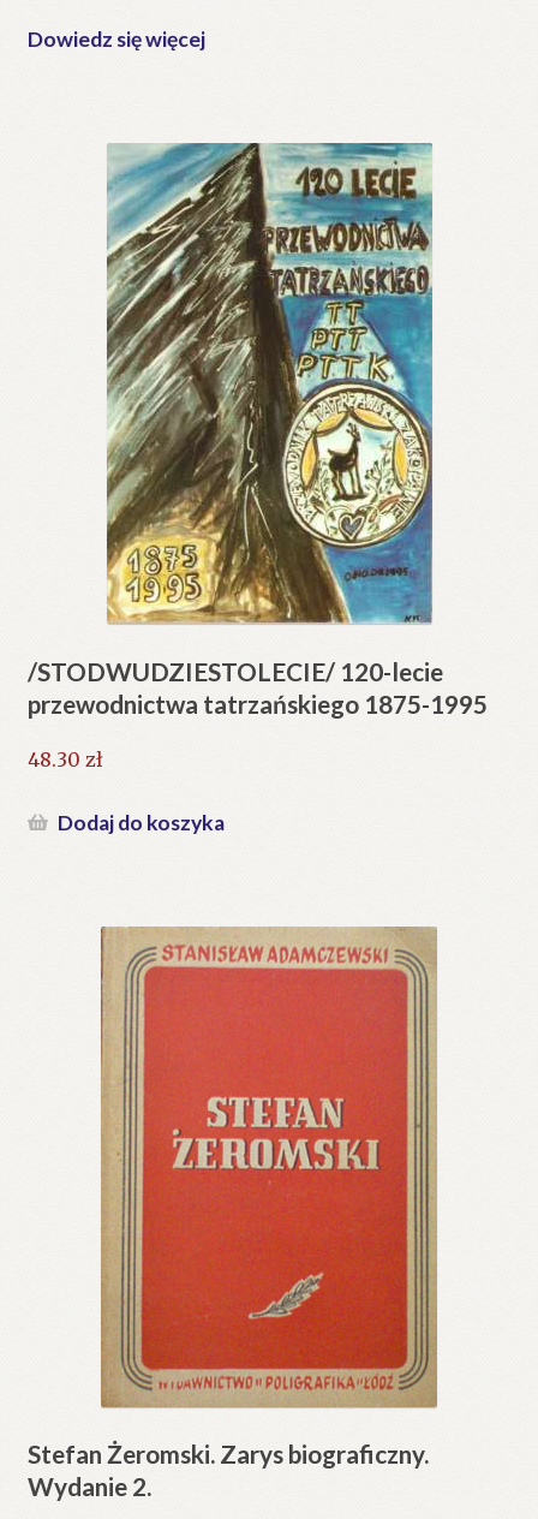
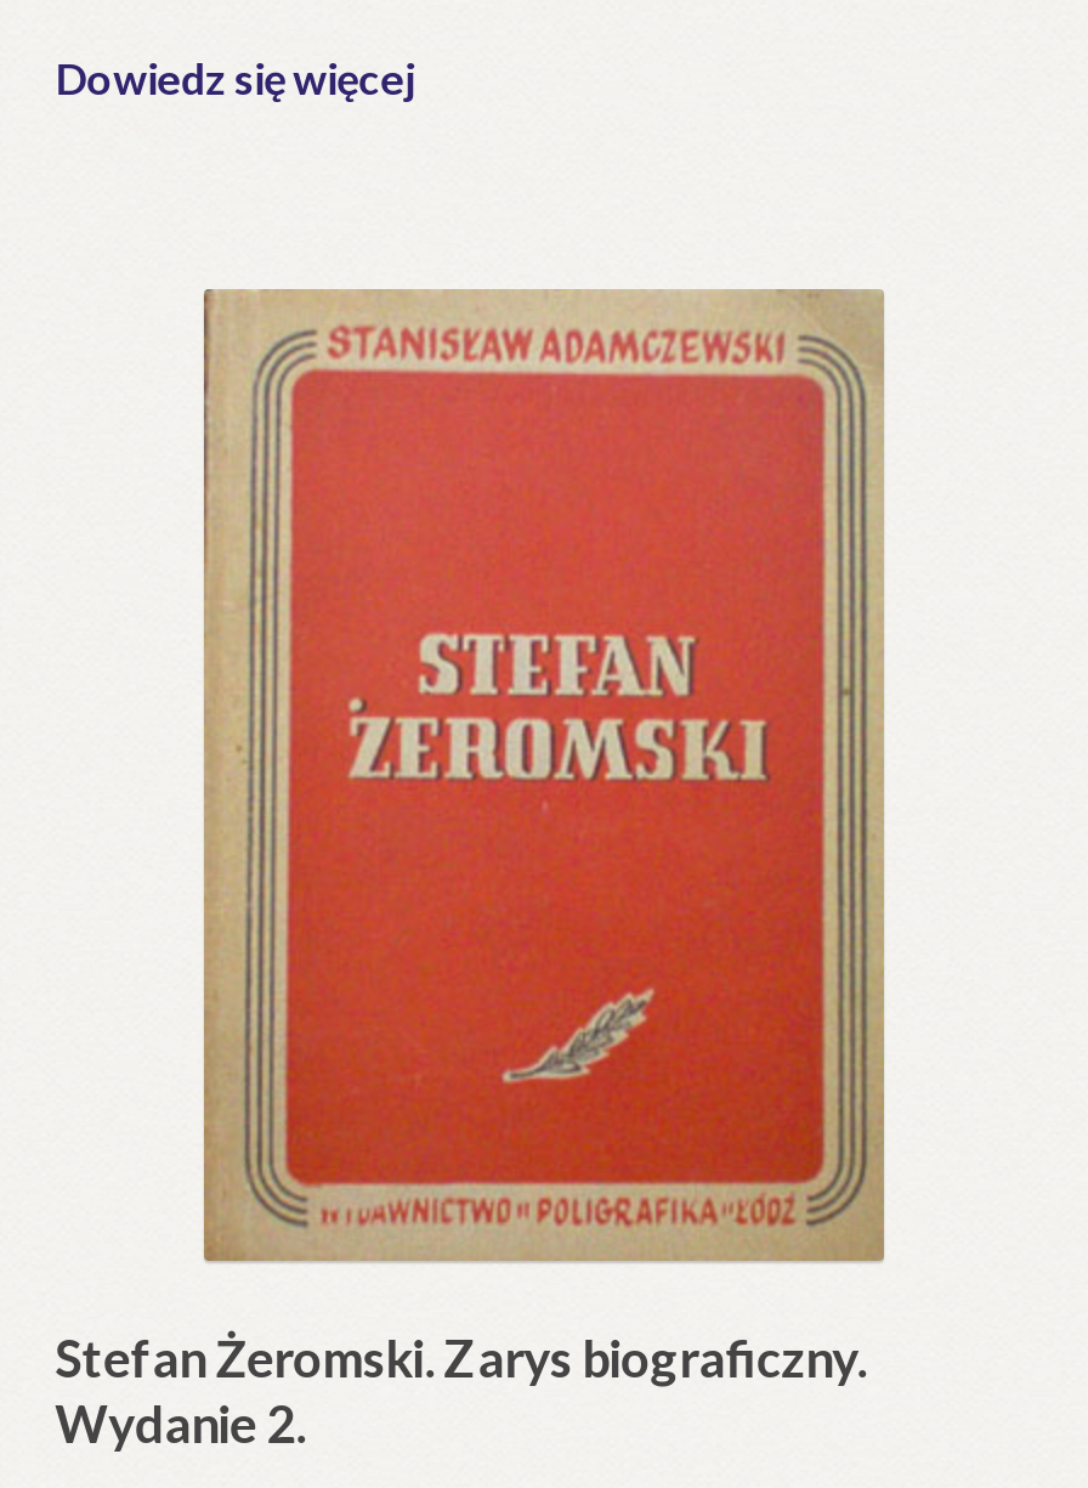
[27,142,487,835] [image] | /STODWUDZIESTOLECIE/ 120-lecie | przewodnictwa tatrzańskiego 1875-1995 | 48.30 zł | Dodaj do koszyka -> none

